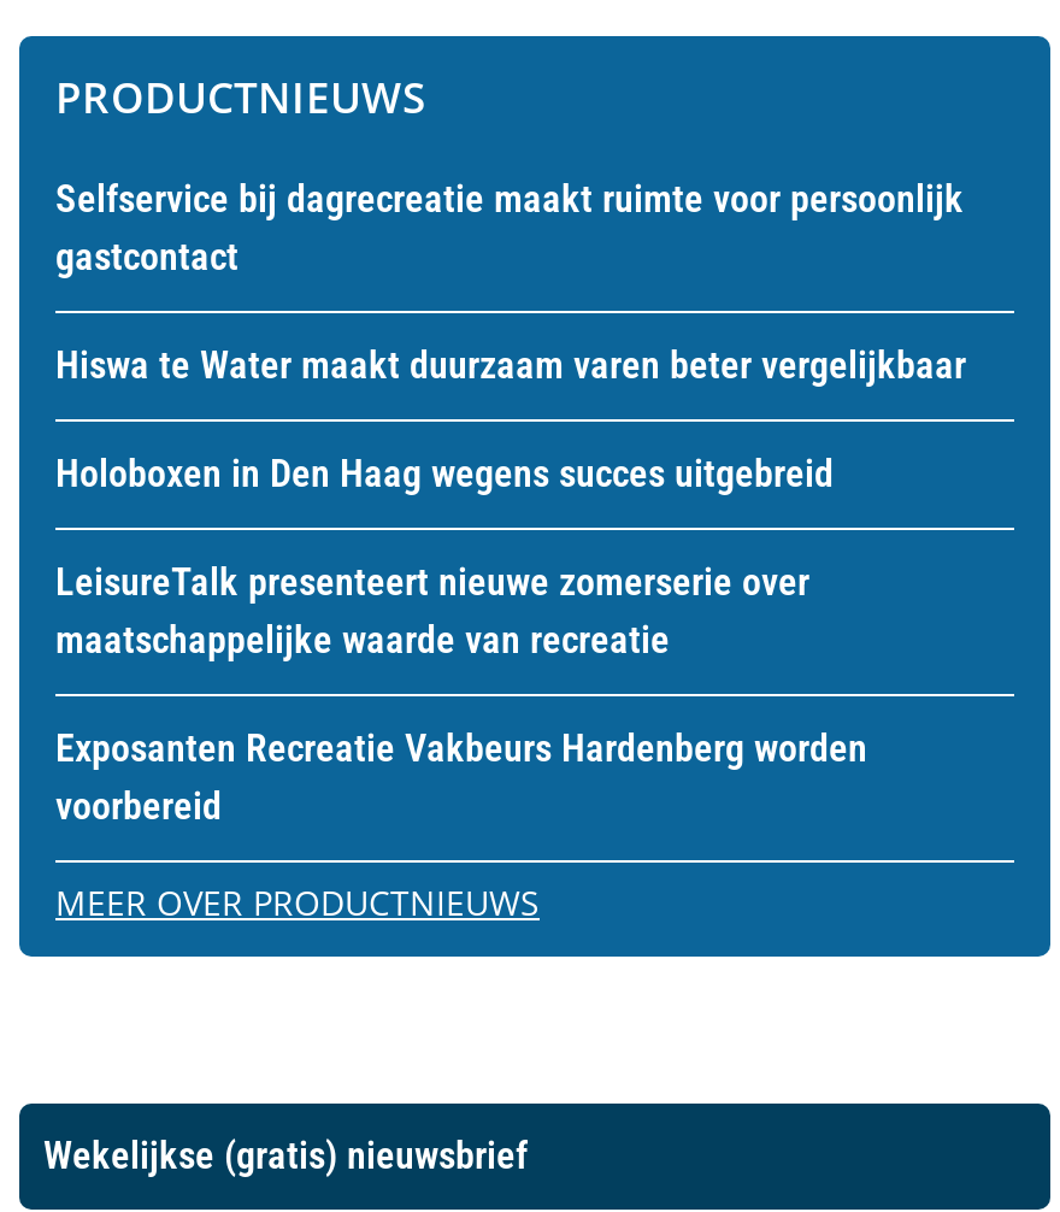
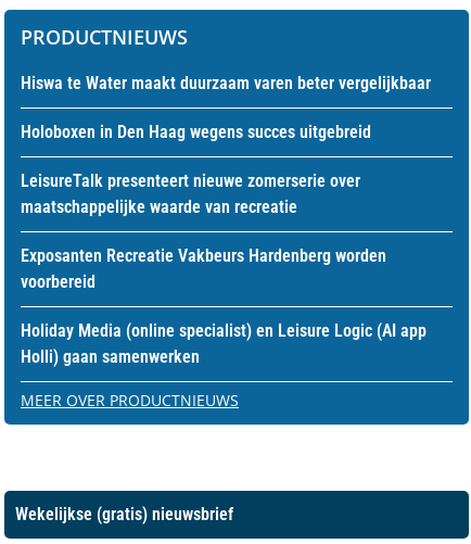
[55,175,964,279] Selfservice bij dagrecreatie maakt ruimte voor persoonlijk | gastcontact -> none
moved [55,342,966,828] -> [21,73,431,292]: Hiswa te Water maakt duurzaam varen beter vergelijkbaar | Holoboxen in Den Haag wegens succes uitgebreid | LeisureTalk presenteert nieuwe zomerserie over | maatschappelijke waarde van recreatie | Exposanten Recreatie Vakbeurs Hardenberg worden | voorbereid
none -> [21,320,427,367] Holiday Media (online specialist) en Leisure Logic (AI app | Holli) gaan samenwerken

